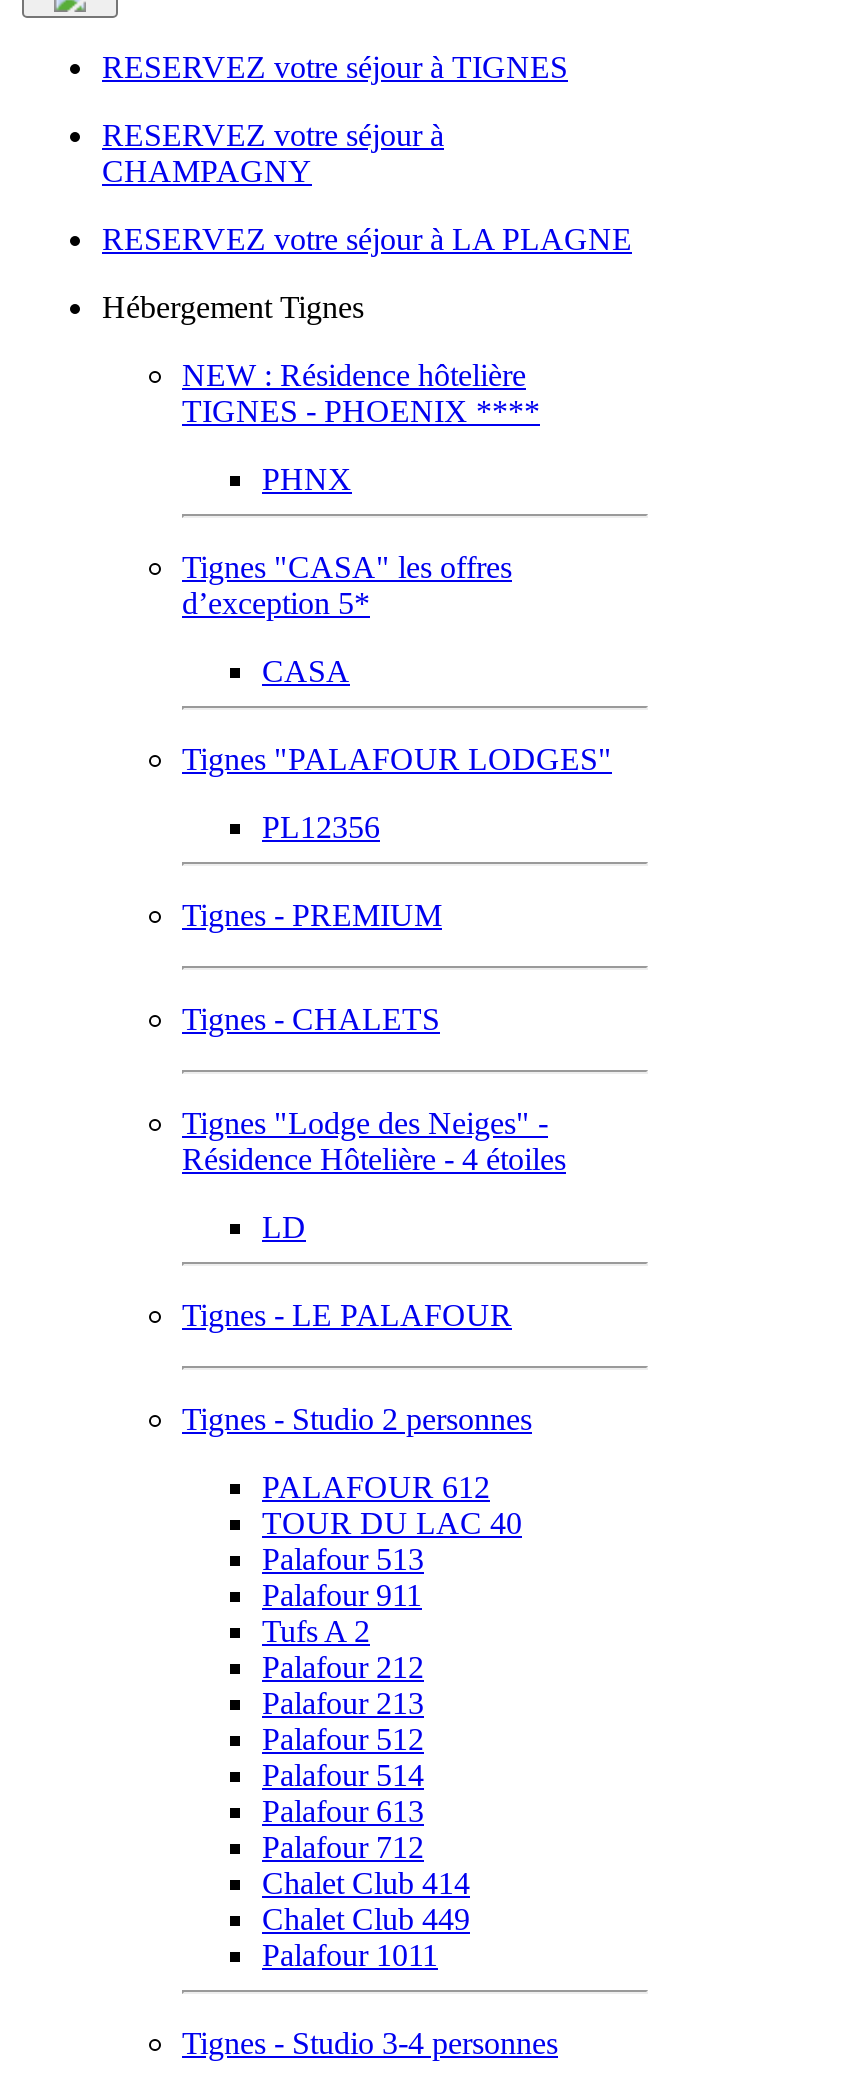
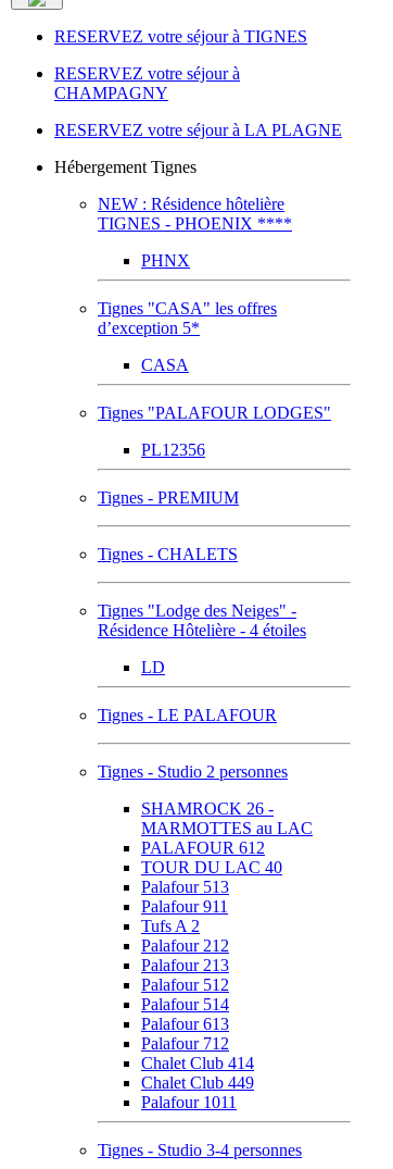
none -> [141,799,313,837] SHAMROCK 26 - | MARMOTTES au LAC

